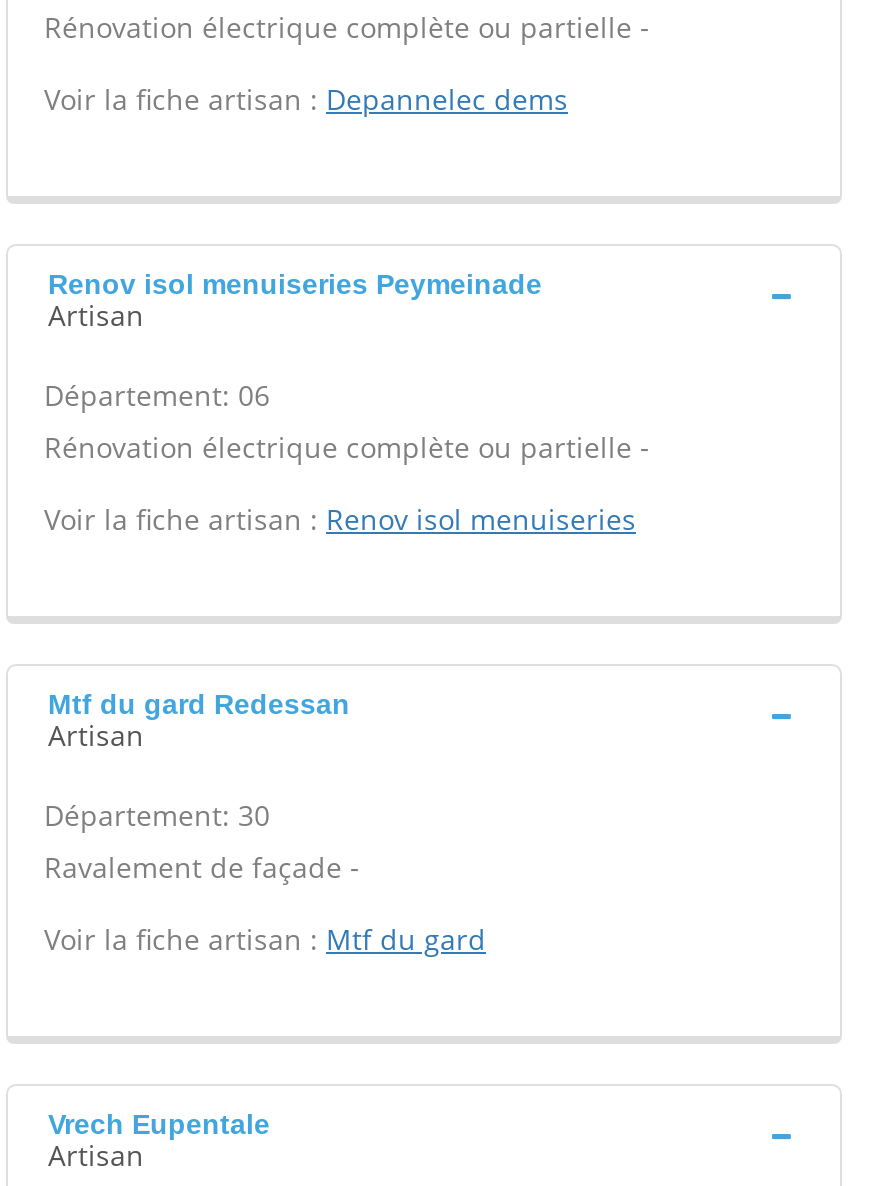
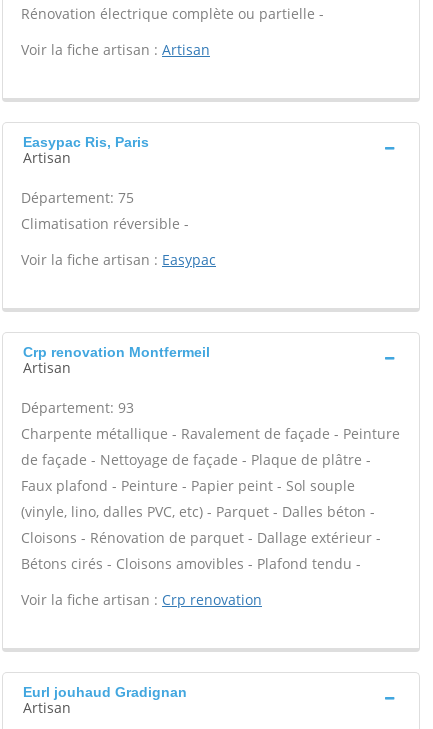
[44,80,568,118] Voir la fiche artisan : Depannelec dems -> [21,40,210,59] Voir la fiche artisan : Artisan
[48,268,542,300] Renov isol menuiseries Peymeinade -> [23,134,149,150] Easypac Ris, Paris
[44,376,650,466] Département: 06 | Rénovation électrique complète ou partielle - -> [21,188,189,233] Département: 75 | Climatisation réversible -
[44,500,636,538] Voir la fiche artisan : Renov isol menuiseries -> [21,250,216,269] Voir la fiche artisan : Easypac
[48,688,350,720] Mtf du gard Redessan -> [23,344,210,360] Crp renovation Montfermeil
[44,796,360,886] Département: 30 | Ravalement de façade - -> [21,398,400,573] Département: 93 | Charpente métallique - Ravalement de façade - Peinture | de façade - Nettoyage de façade - Plaque de plâtre - | Faux plafond - Peinture - Papier peint - Sol souple | (vinyle, lino, dalles PVC, etc) - Parquet - Dalles béton - | Cloisons - Rénovation de parquet - Dallage extérieur - | Bétons cirés - Cloisons amovibles - Plafond tendu -
[44,920,486,958] Voir la fiche artisan : Mtf du gard -> [21,590,262,609] Voir la fiche artisan : Crp renovation
[48,1108,270,1140] Vrech Eupentale -> [23,684,187,700] Eurl jouhaud Gradignan

